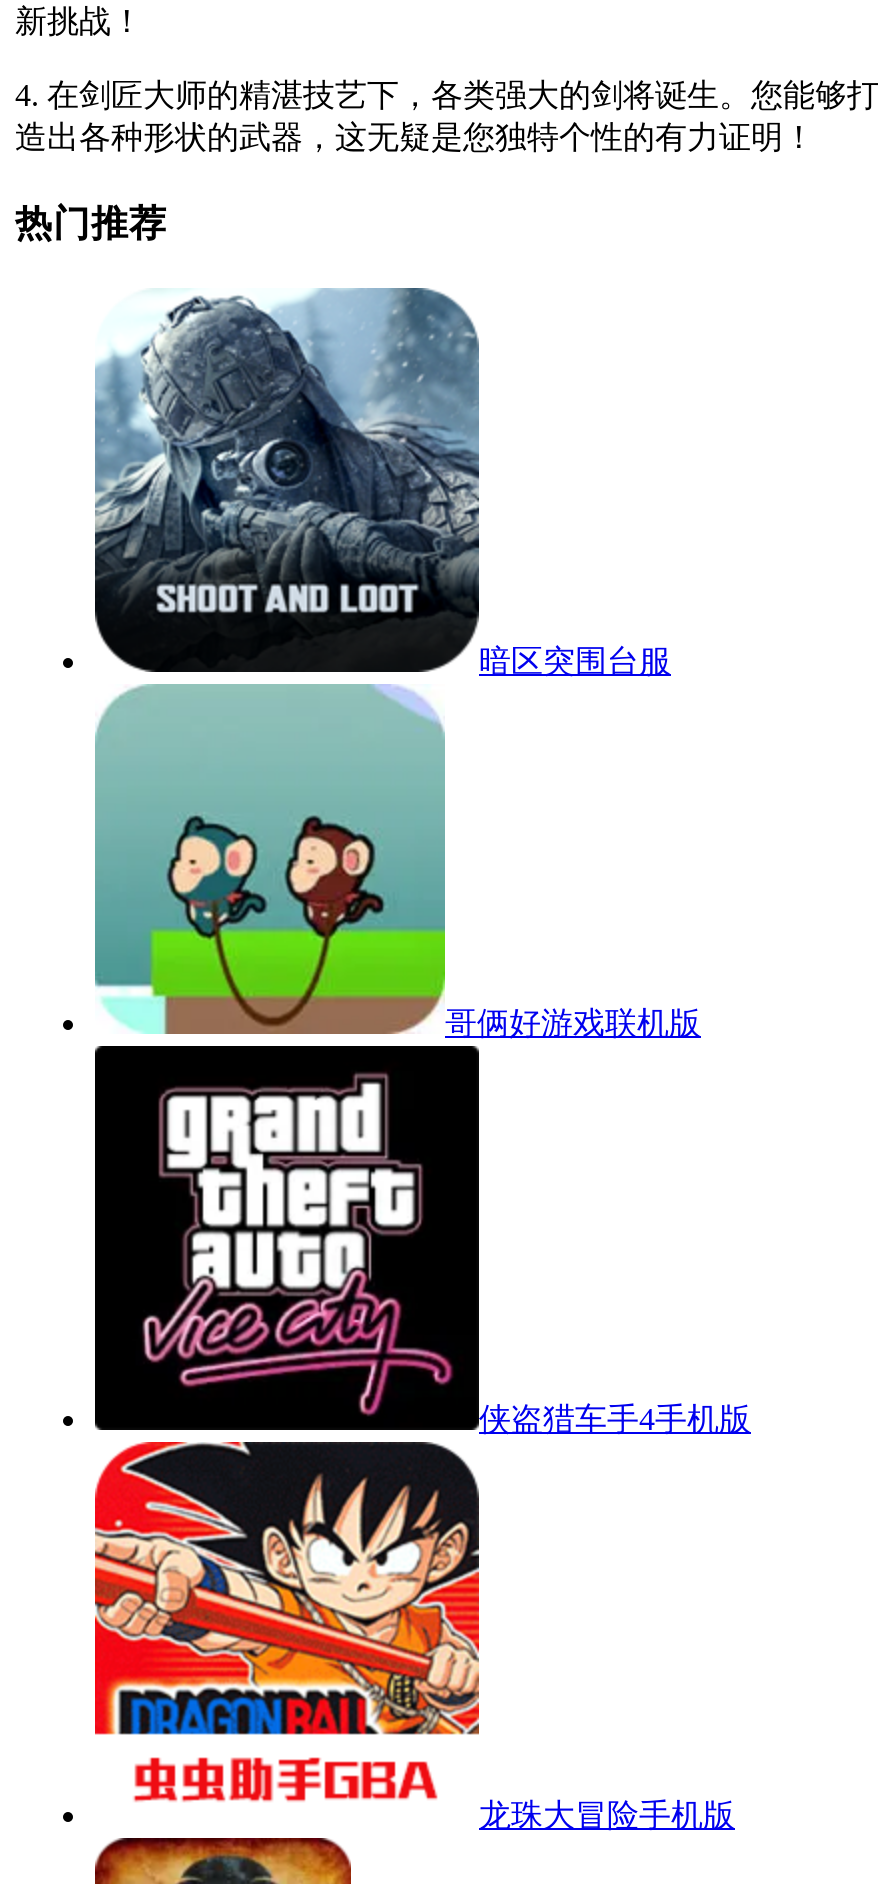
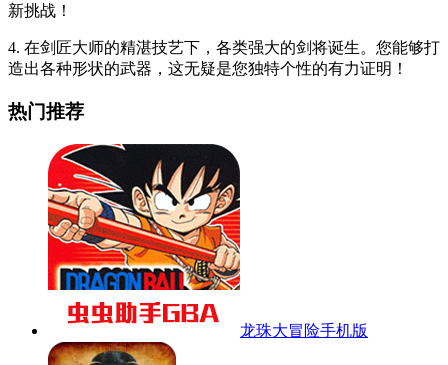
[93,286,671,1432] [image] | 暗区突围台服 -> none
[445,1006,701,1040] 哥俩好游戏联机版 -> none
[479,1402,751,1436] 侠盗猎车手4手机版 -> none

